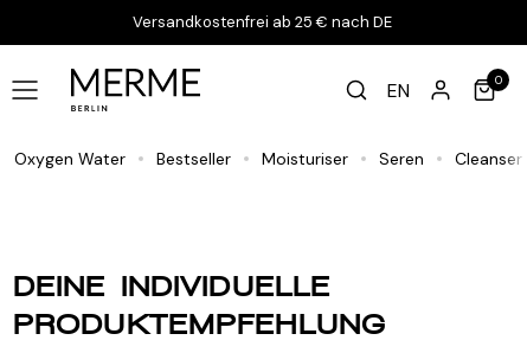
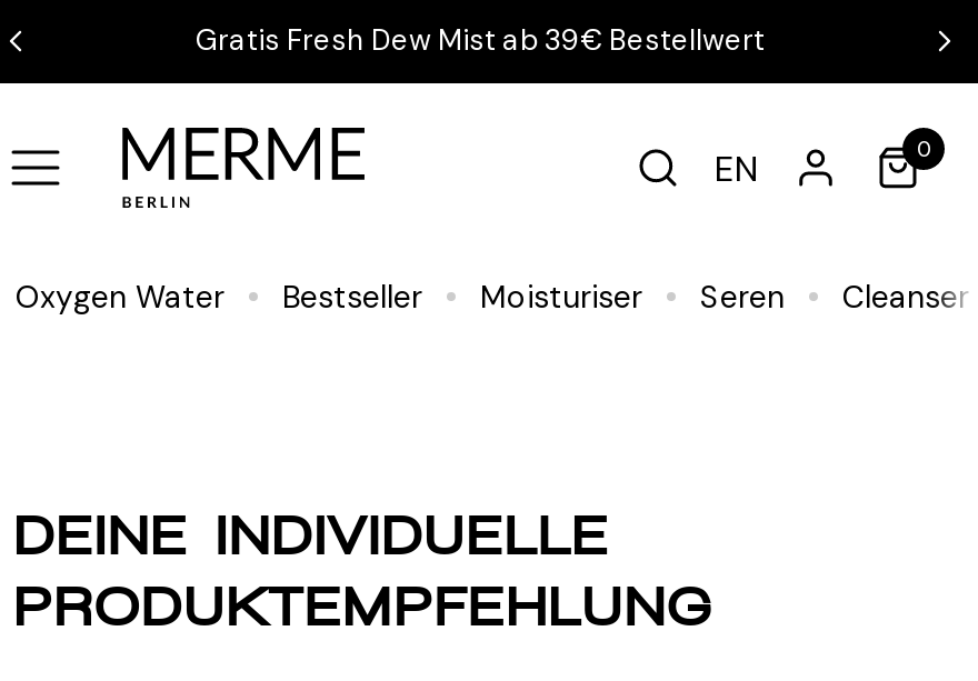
[132,12,391,32] Versandkostenfrei ab 25 € nach DE -> [196,21,765,59] Gratis Fresh Dew Mist ab 39€ Bestellwert

